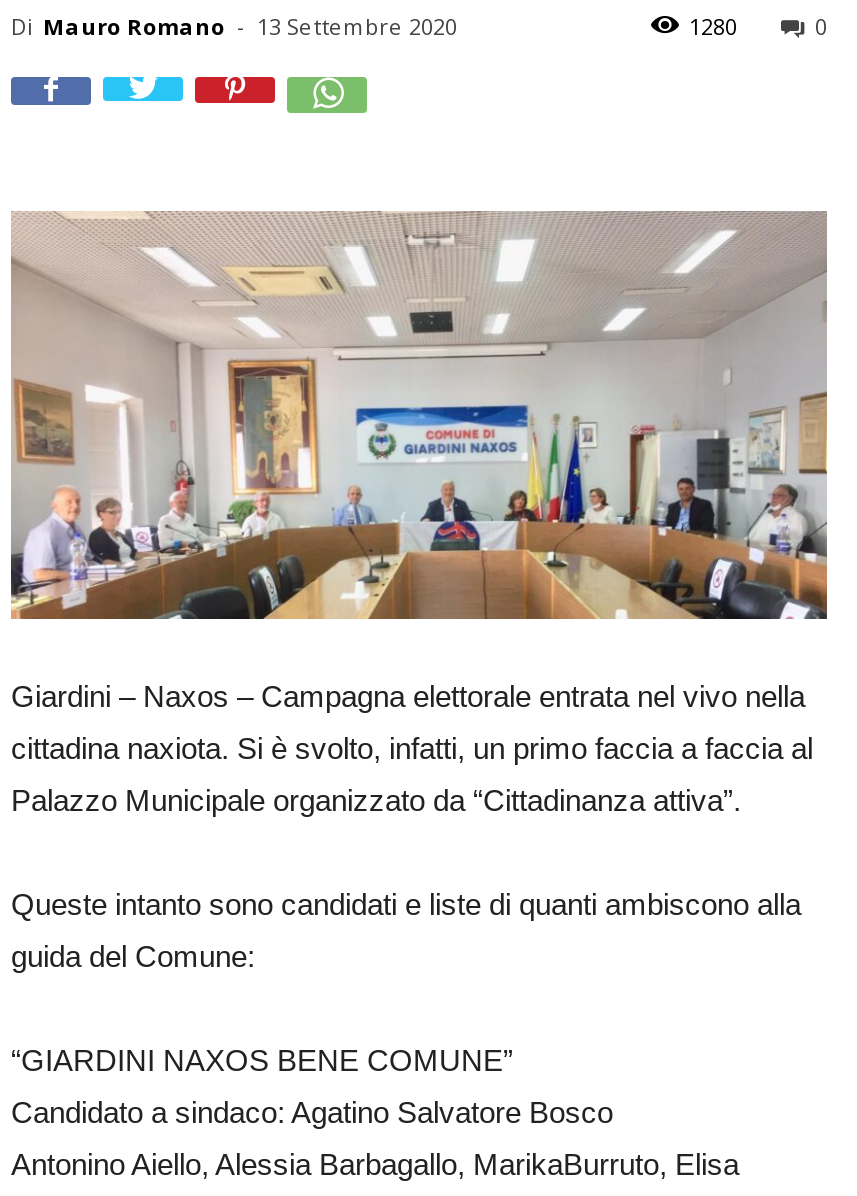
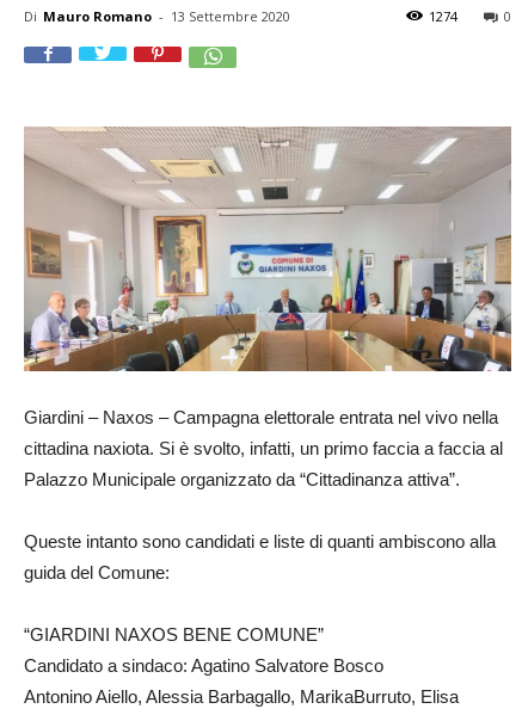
[689,11,737,41] 1280 -> [429,7,457,25] 1274

